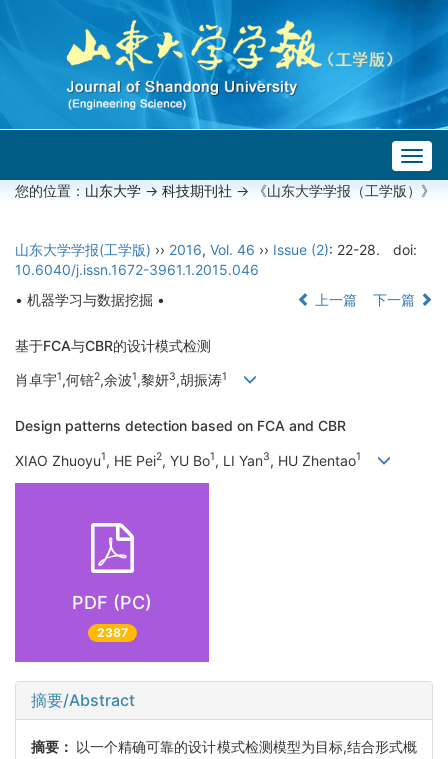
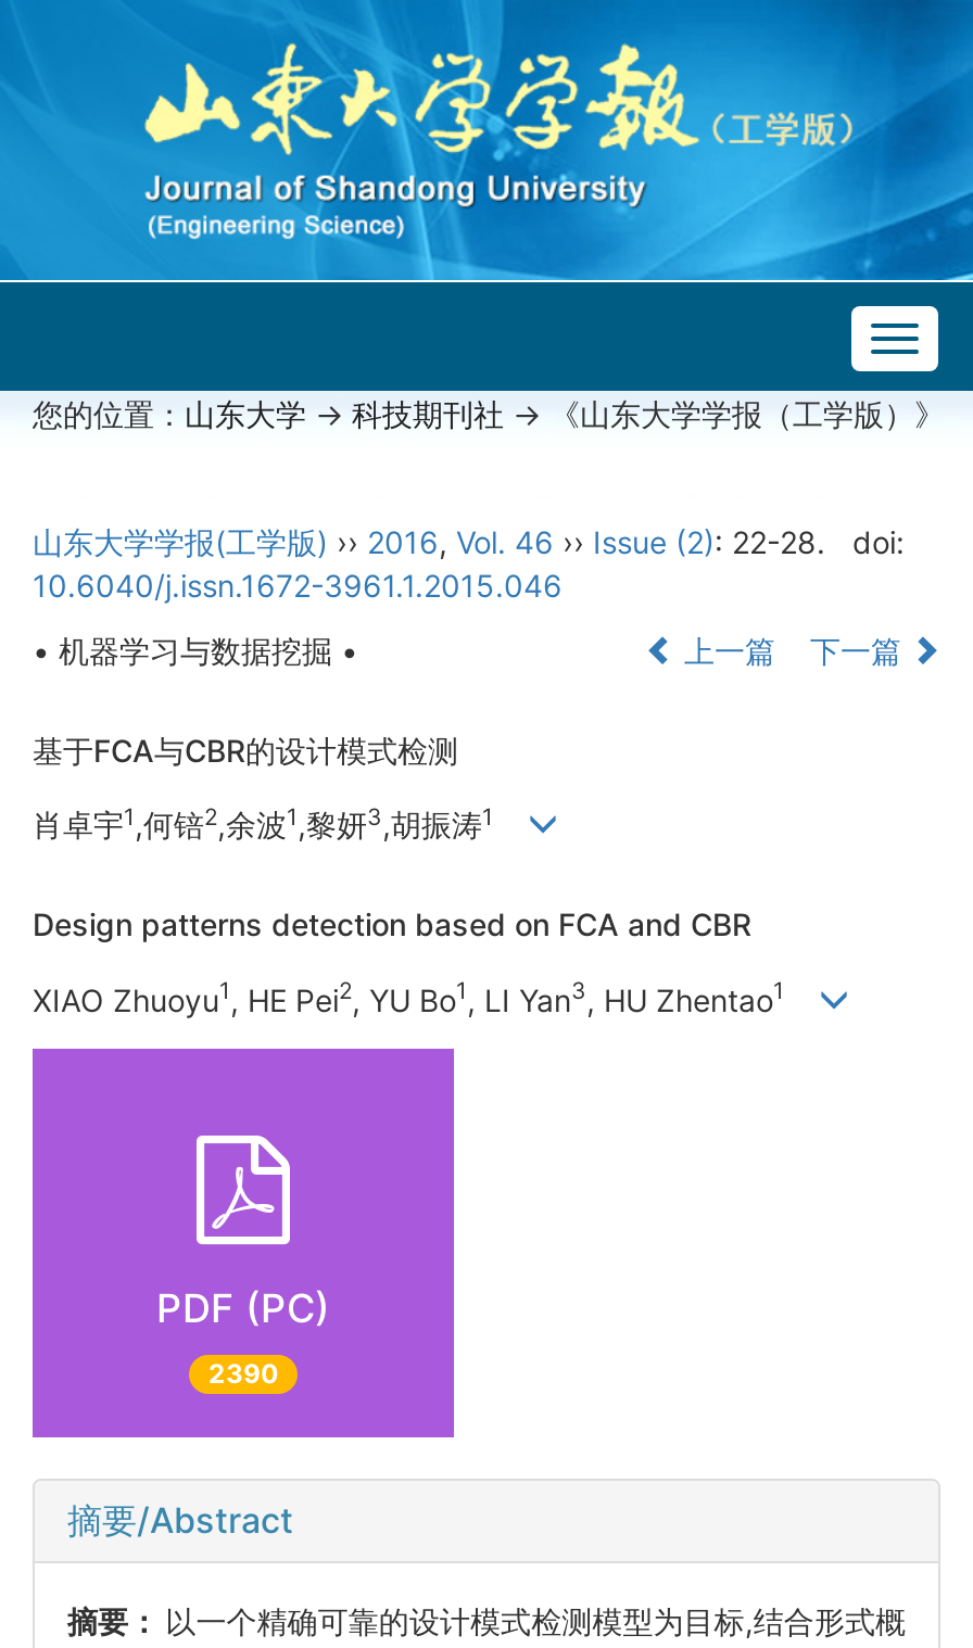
[96,625,127,640] 2387 -> [208,1357,278,1390] 2390

